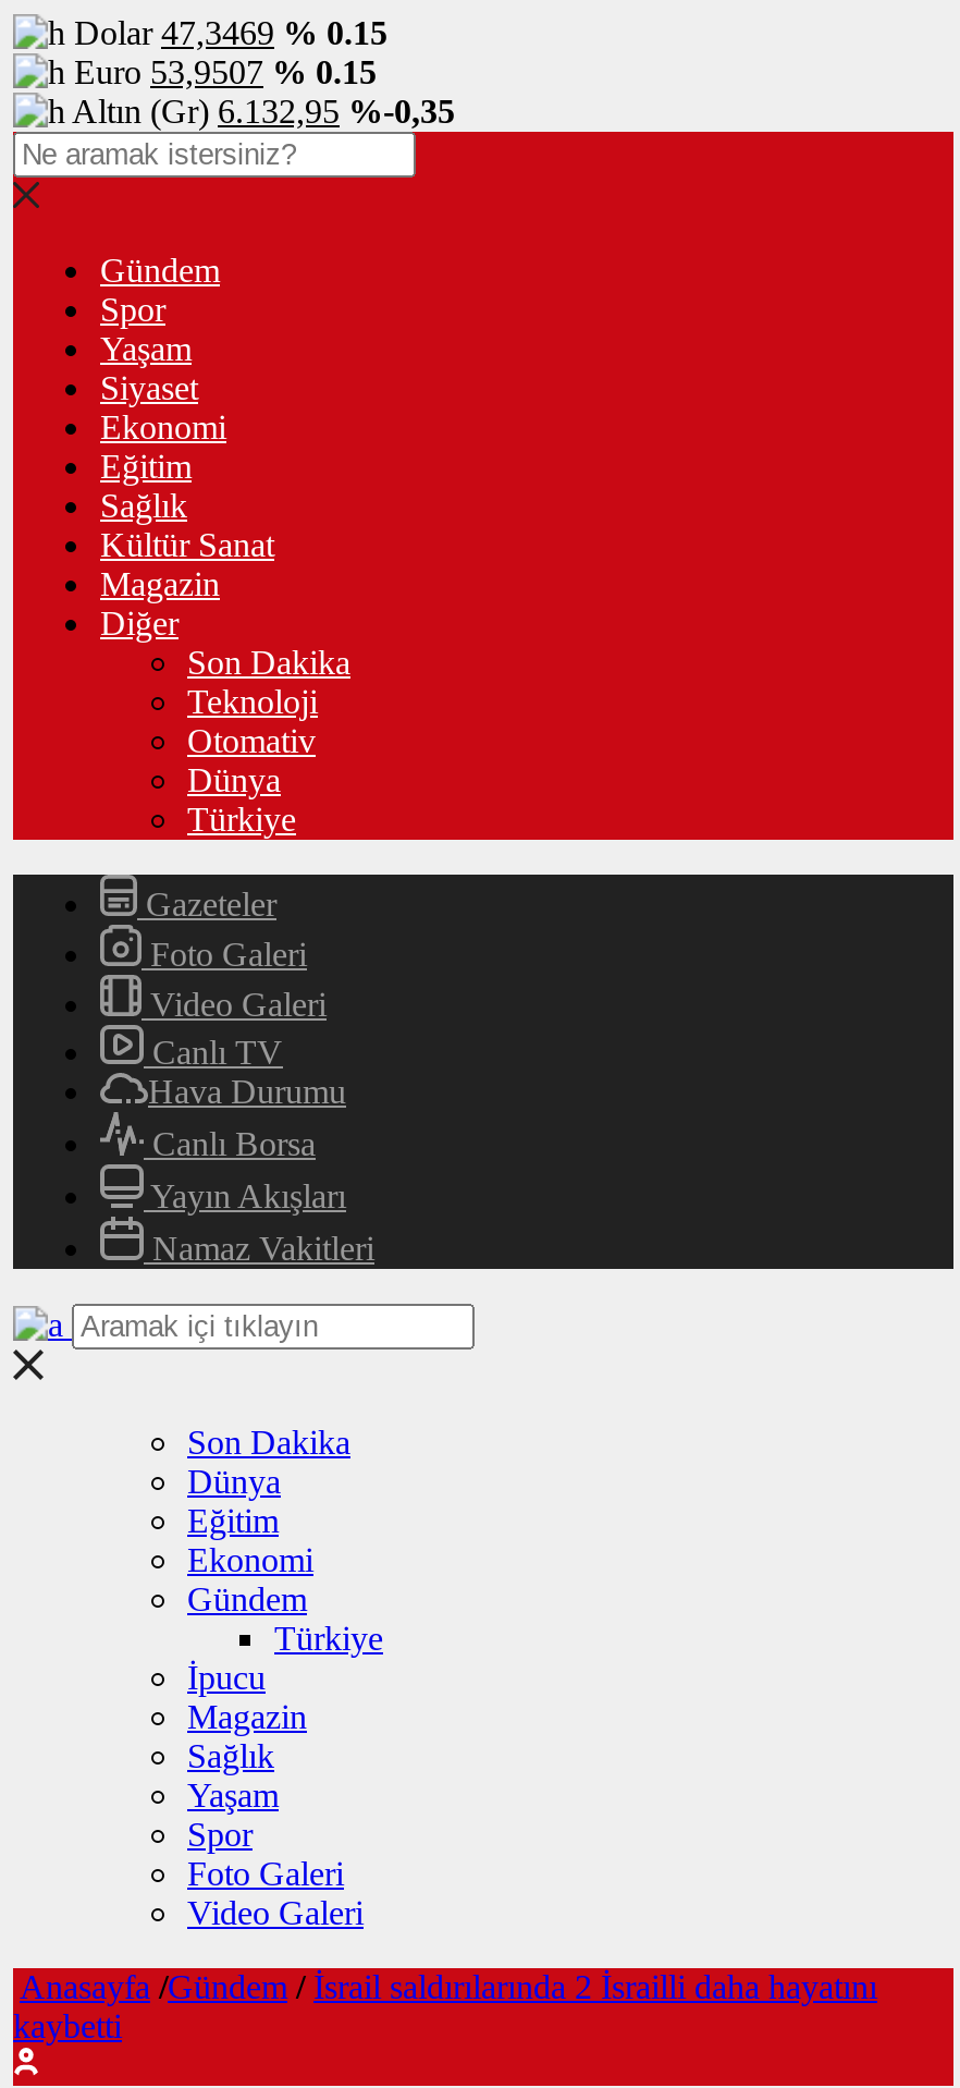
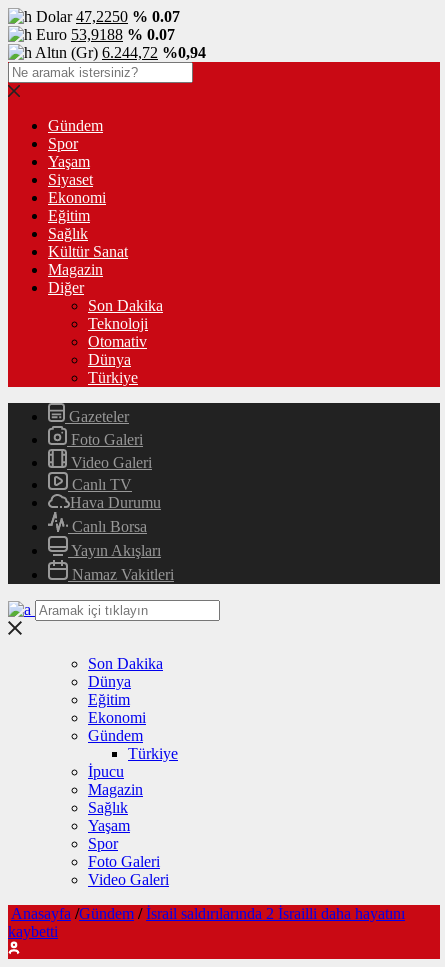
[74,14,387,51] Dolar 47,3469 % 0.15 -> [36,8,180,25] Dolar 47,2250 % 0.07
[74,53,377,90] Euro 53,9507 % 0.15 -> [36,26,175,43] Euro 53,9188 % 0.07
[72,93,455,130] Altın (Gr) 6.132,95 %-0,35 -> [35,44,206,61] Altın (Gr) 6.244,72 %0,94

